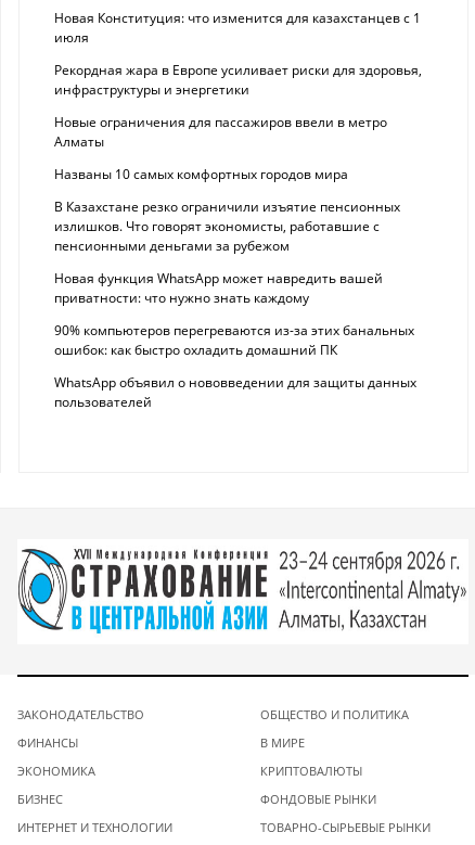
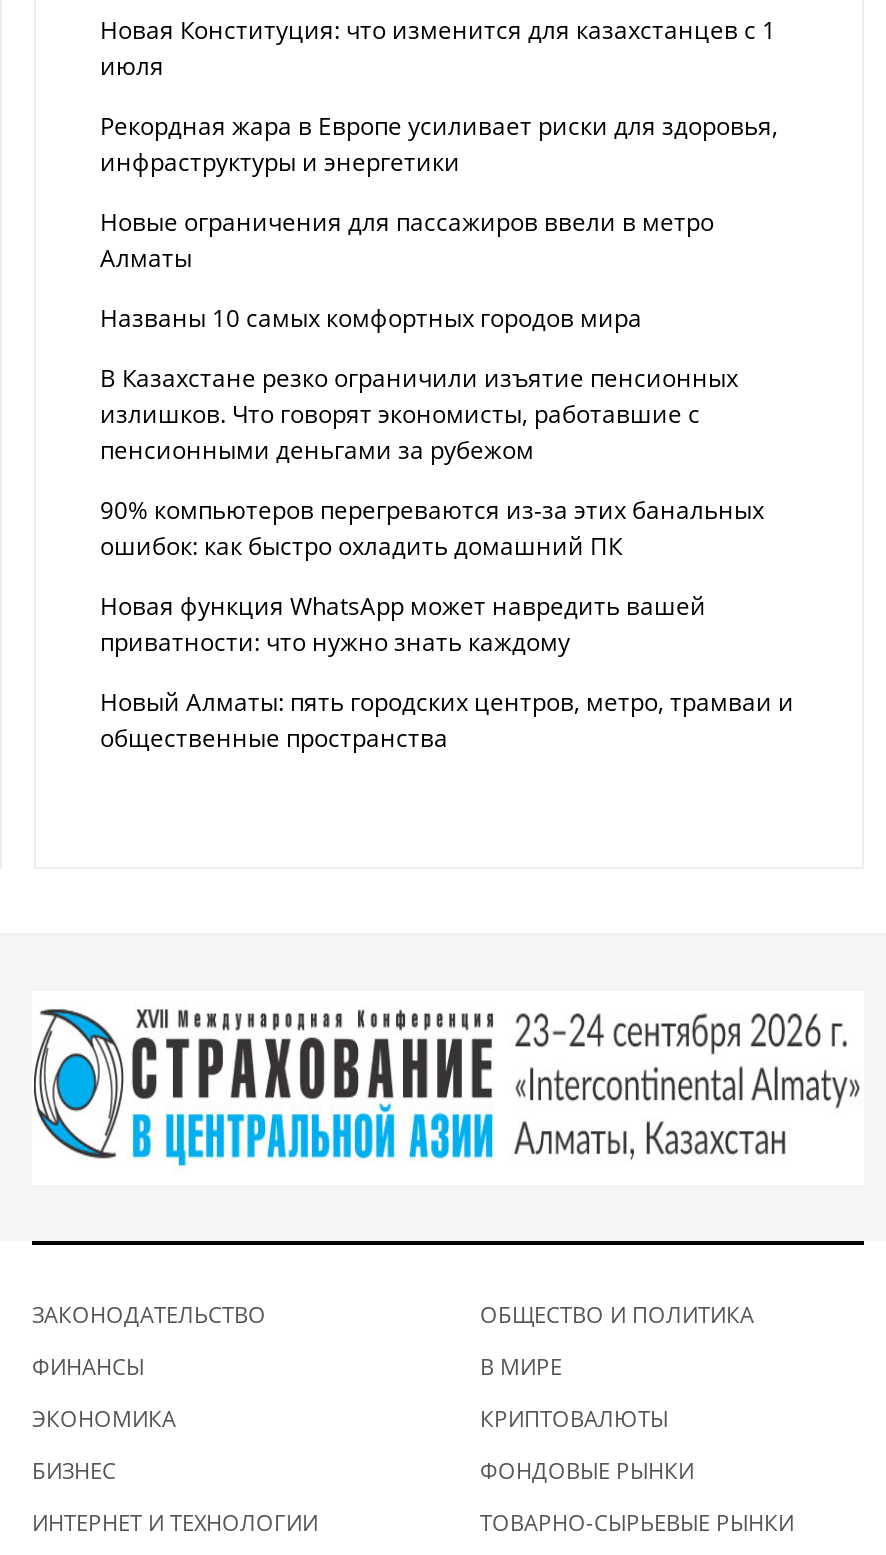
moved [54,269,383,307] -> [100,589,706,659]: Новая функция WhatsApp может навредить вашей | приватности: что нужно знать каждому
moved [54,321,414,359] -> [100,493,764,563]: 90% компьютеров перегреваются из-за этих банальных | ошибок: как быстро охладить домашний ПК
[54,373,416,411] WhatsApp объявил о нововведении для защиты данных | пользователей -> [100,685,794,755] Новый Алматы: пять городских центров, метро, трамваи и | общественные пространства

